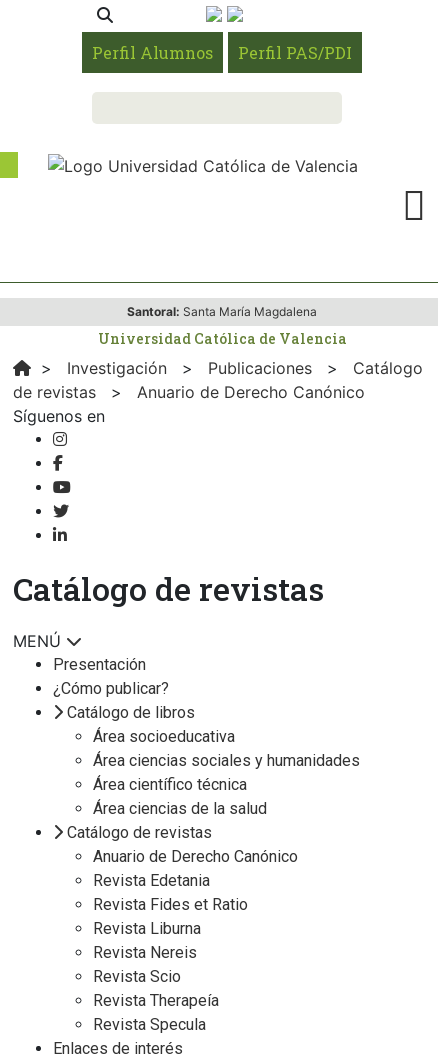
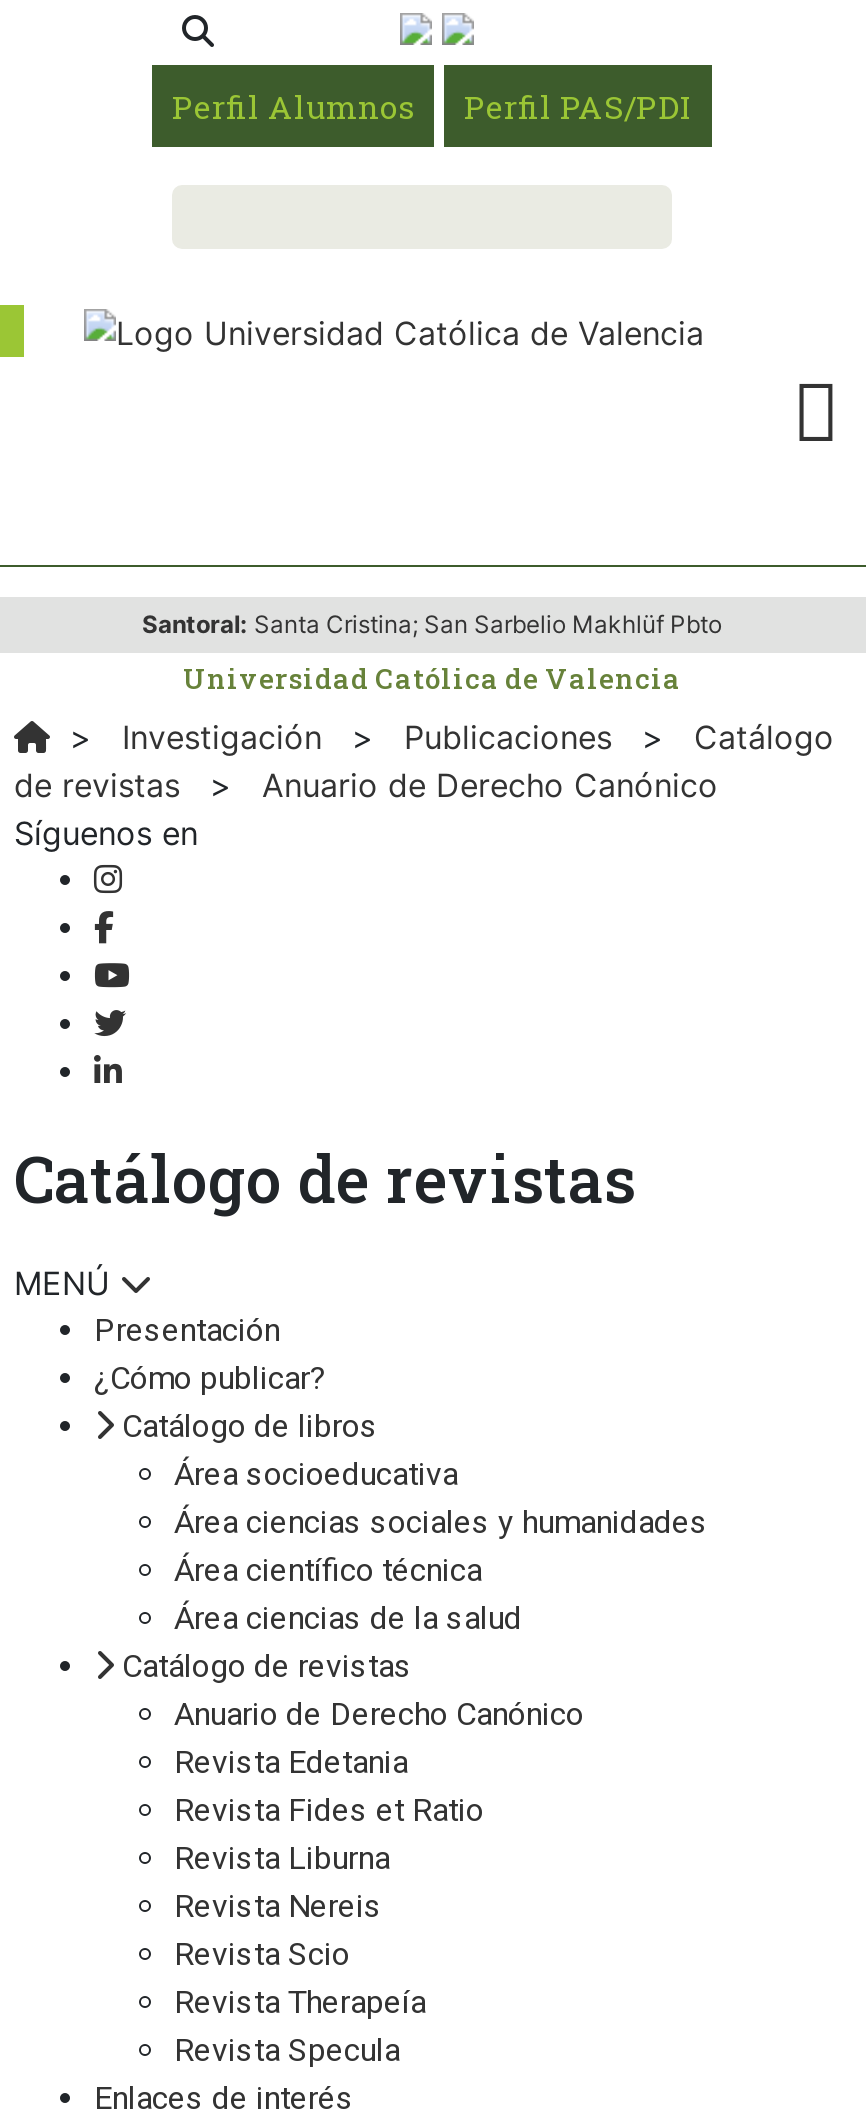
[127,304,317,319] Santoral: Santa María Magdalena -> [142,609,722,639] Santoral: Santa Cristina; San Sarbelio Makhlüf Pbto

